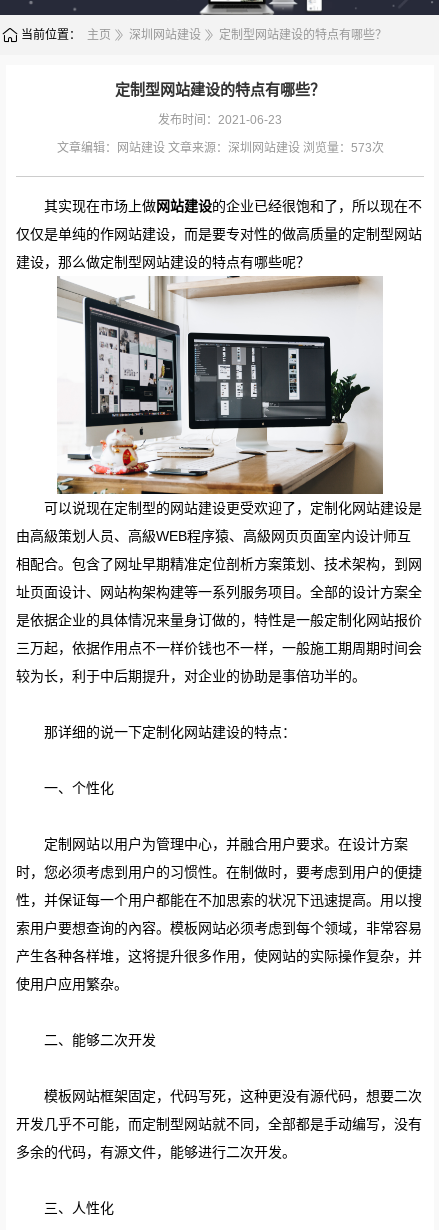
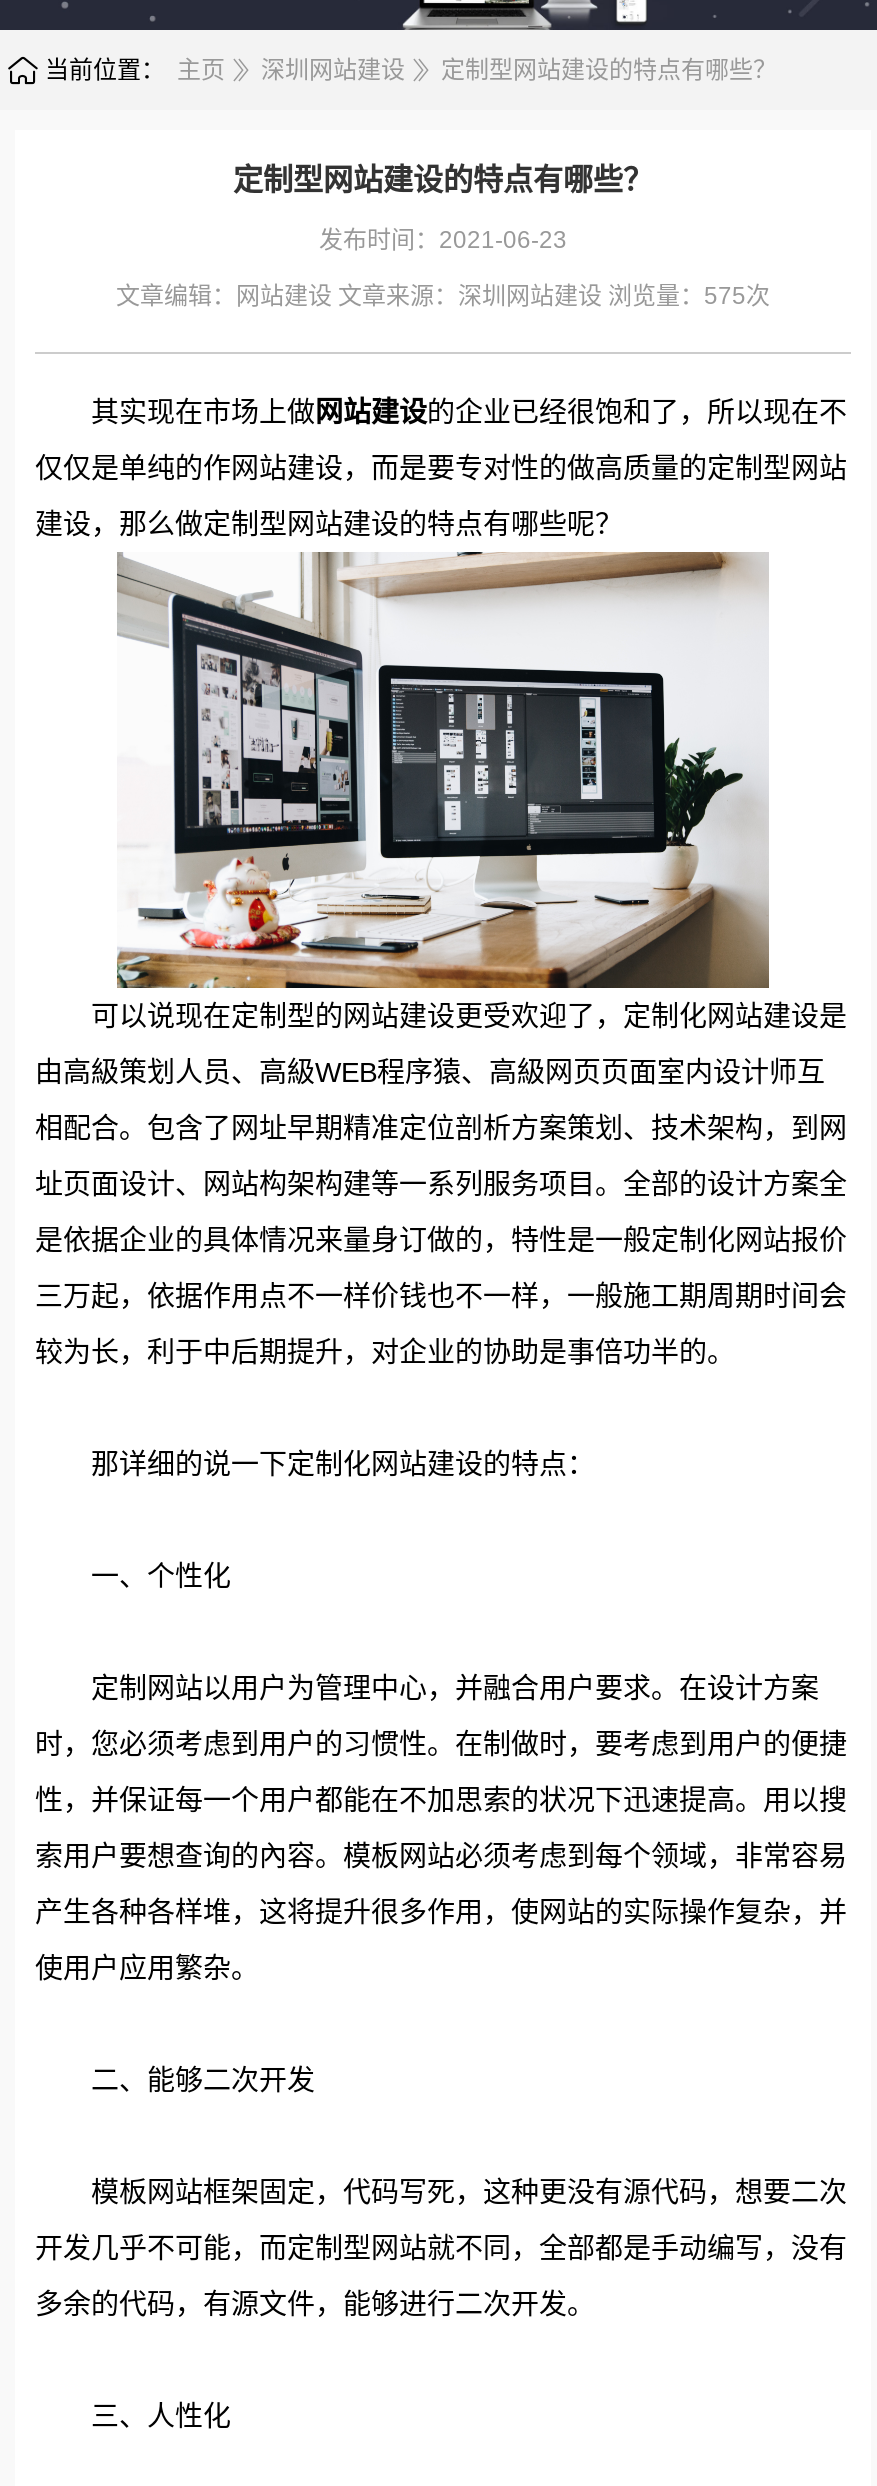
[56,141,383,155] 文章编辑：网站建设文章来源：深圳网站建设浏览量：573次 -> [116,282,770,310] 文章编辑：网站建设文章来源：深圳网站建设浏览量：575次

